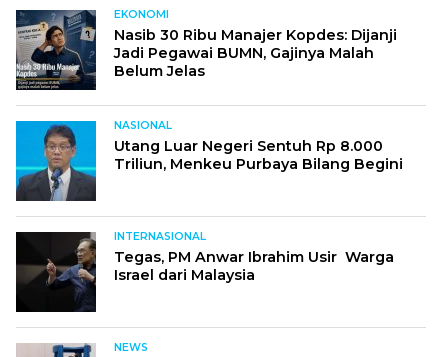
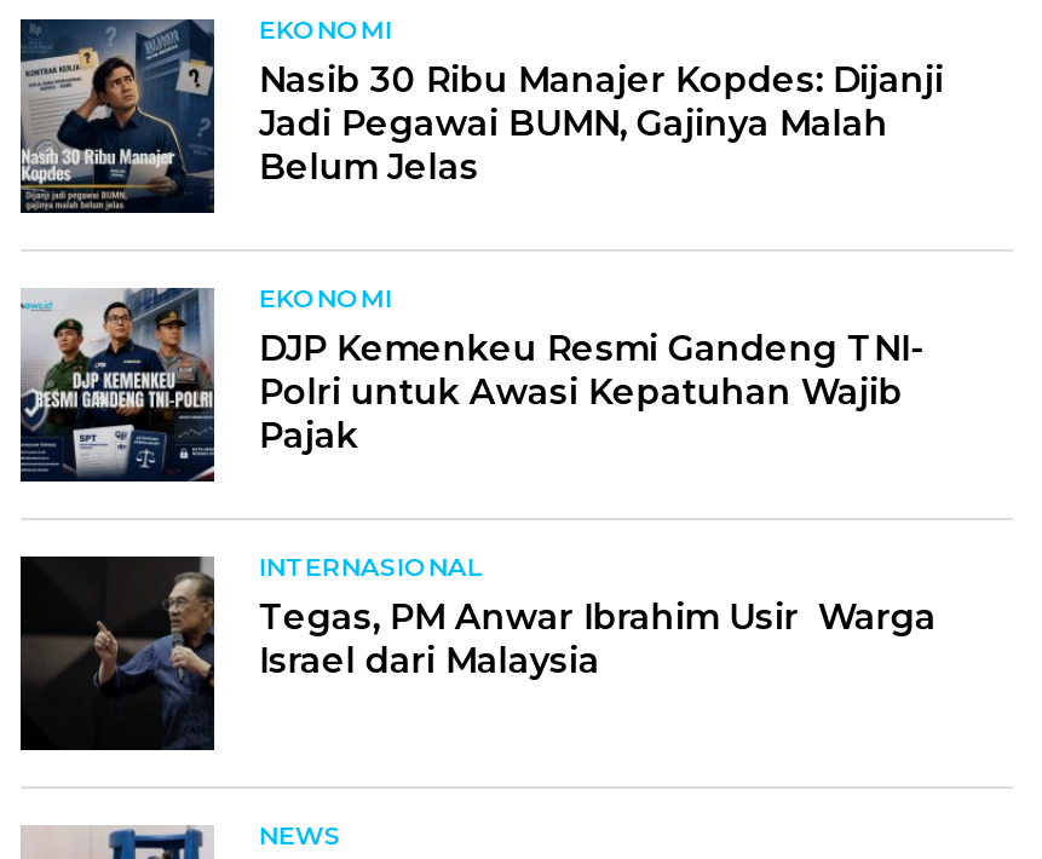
[15,119,403,201] [image] | NASIONAL | Utang Luar Negeri Sentuh Rp 8.000 | Triliun, Menkeu Purbaya Bilang Begini -> [18,284,924,482] [image] | EKONOMI | DJP Kemenkeu Resmi Gandeng TNI- | Polri untuk Awasi Kepatuhan Wajib | Pajak

